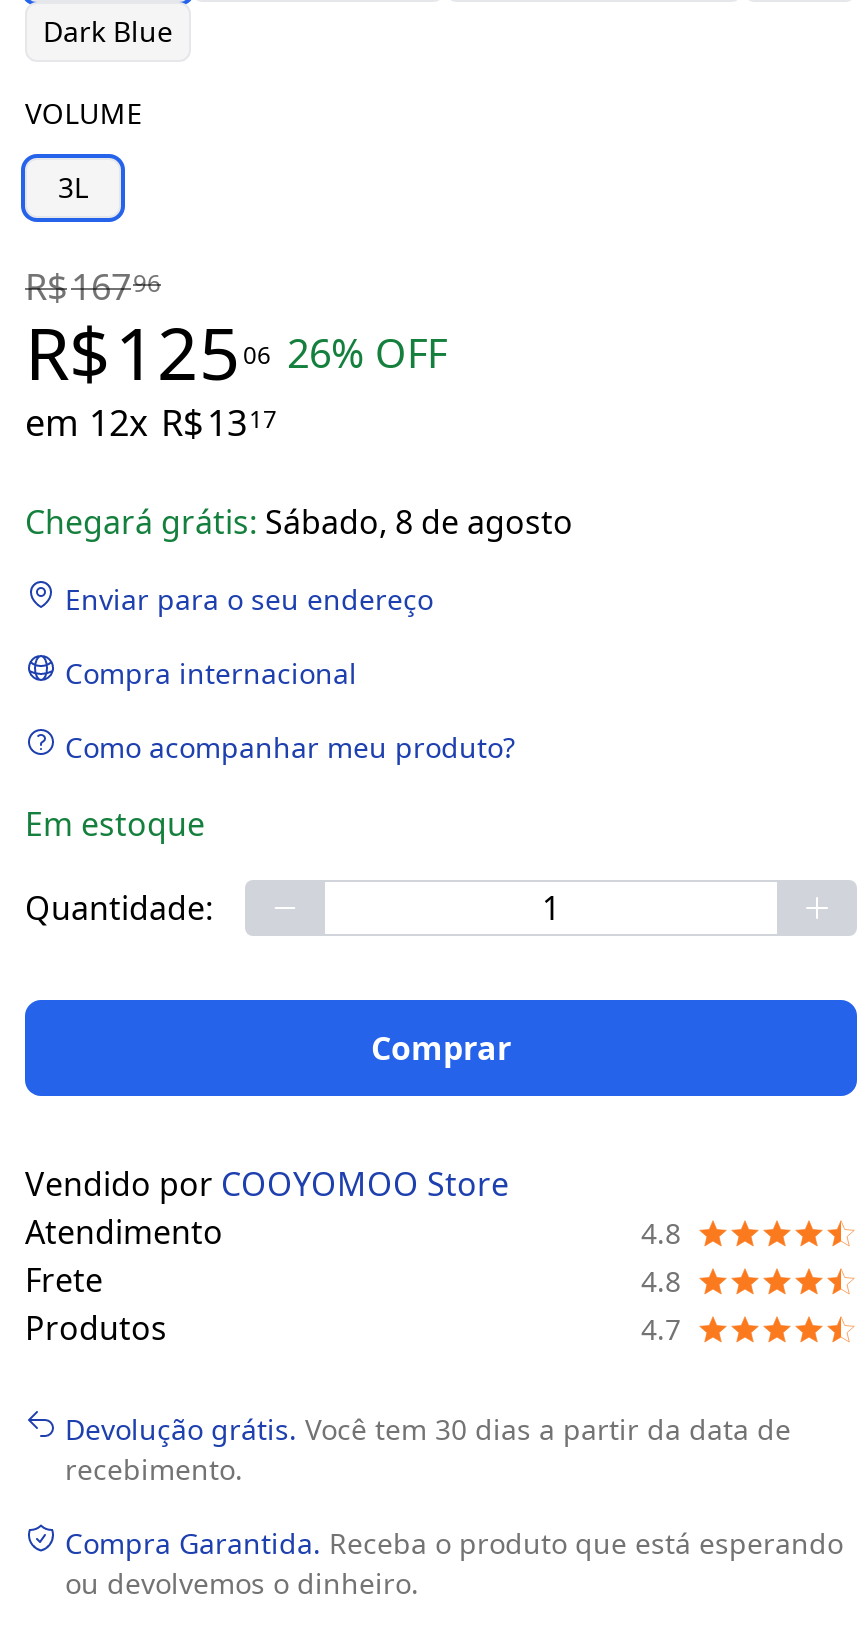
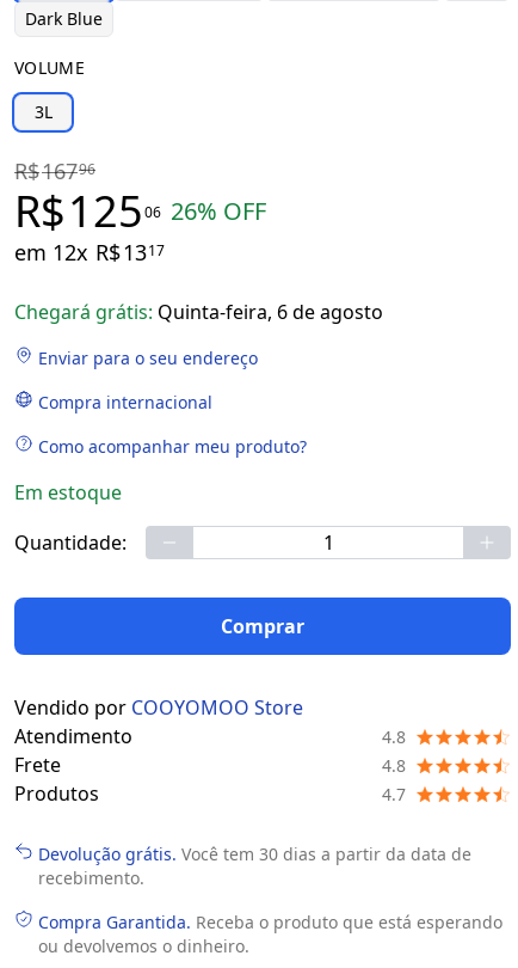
[25,500,573,544] Chegará grátis: Sábado, 8 de agosto -> [14,299,383,325] Chegará grátis: Quinta-feira, 6 de agosto

